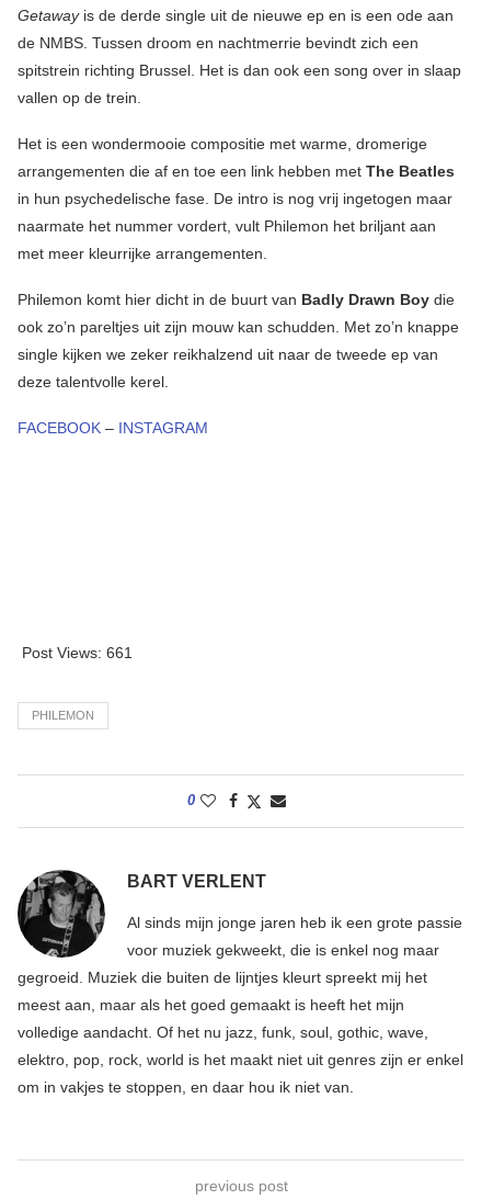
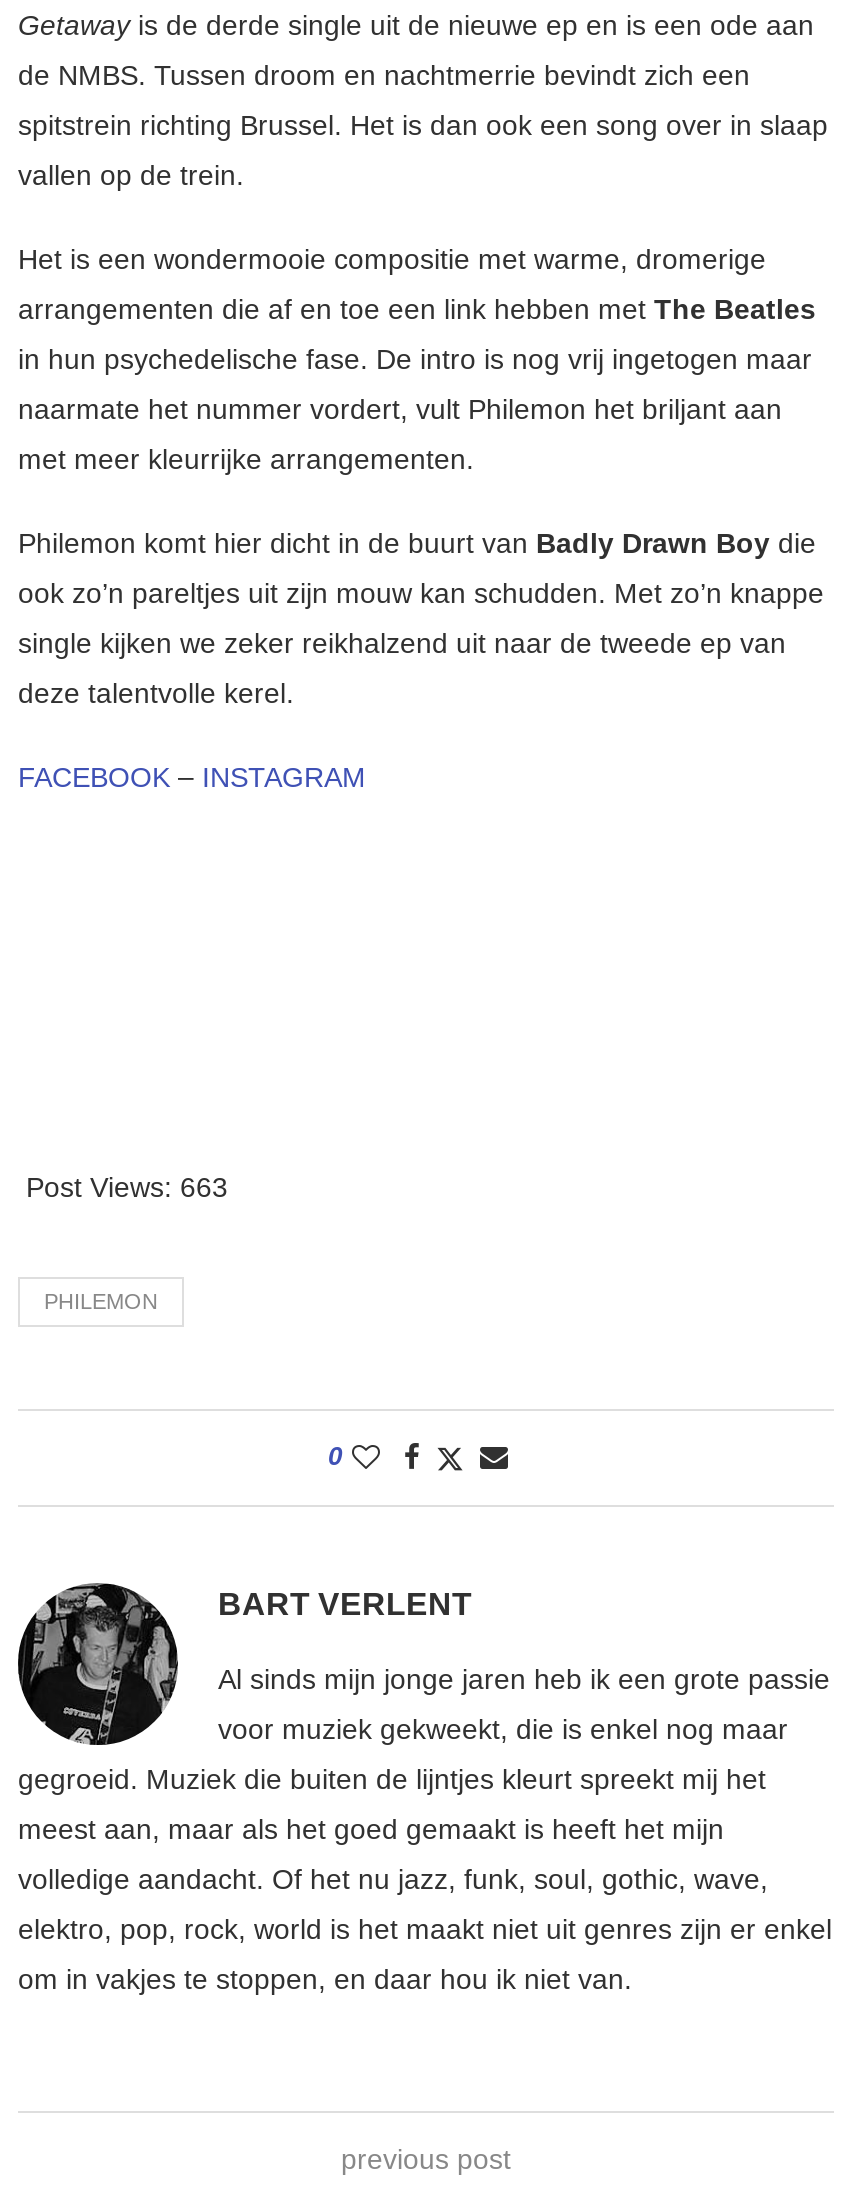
[22,644,133,662] Post Views: 661 -> [26,1172,228,1204] Post Views: 663

